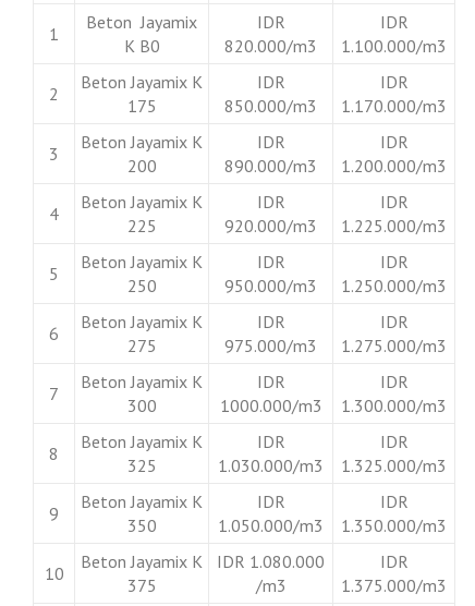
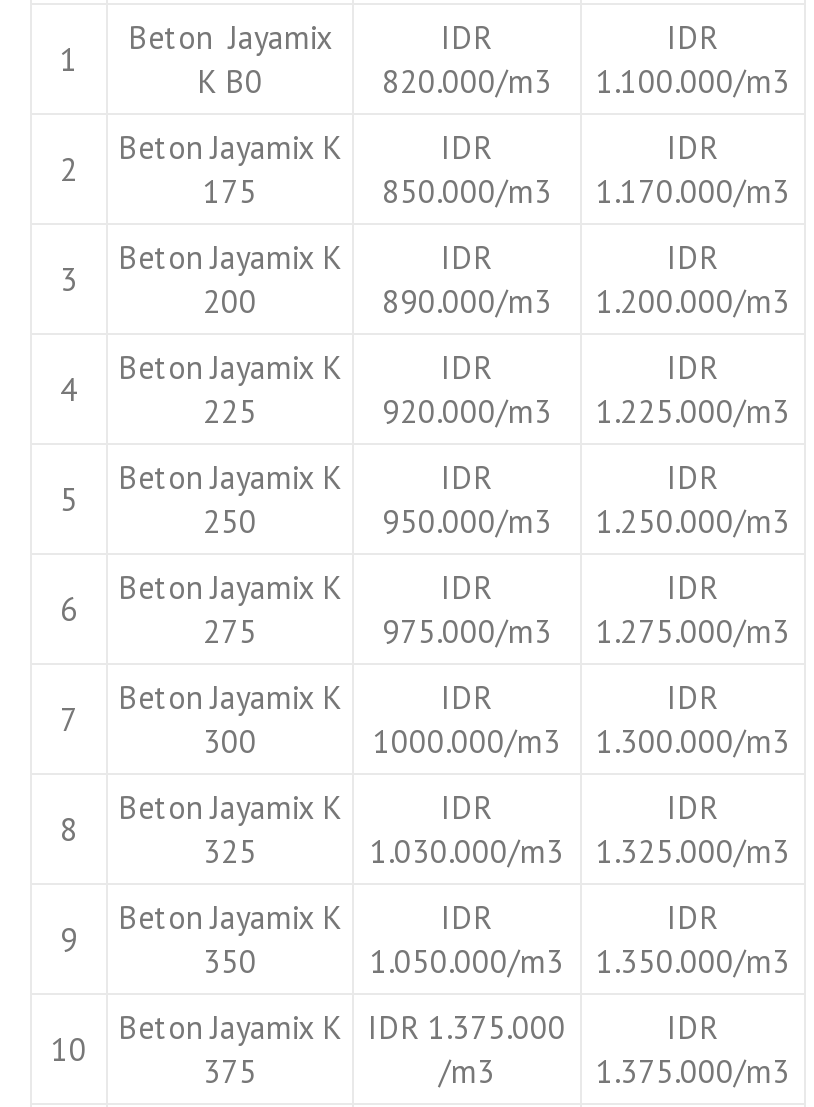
[81,550,325,572] Beton Jayamix K IDR 1.080.000 -> [118,1008,566,1048] Beton Jayamix K IDR 1.375.000

